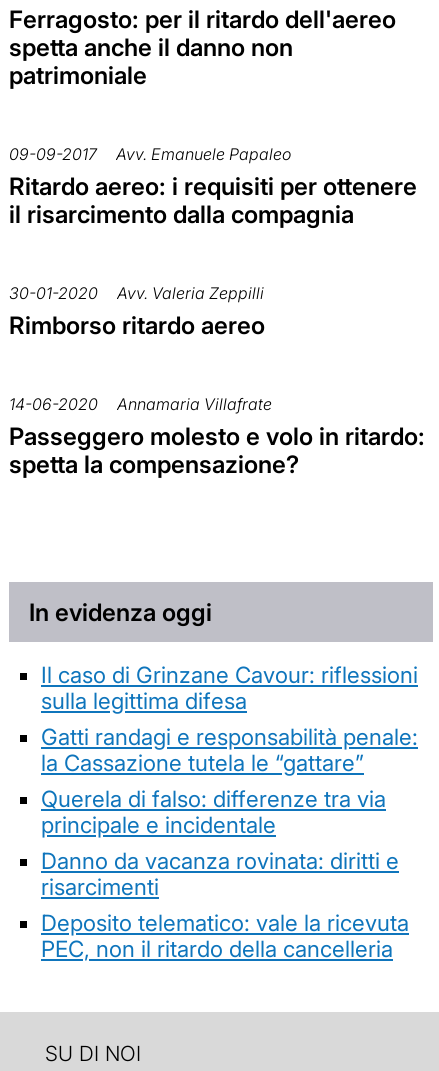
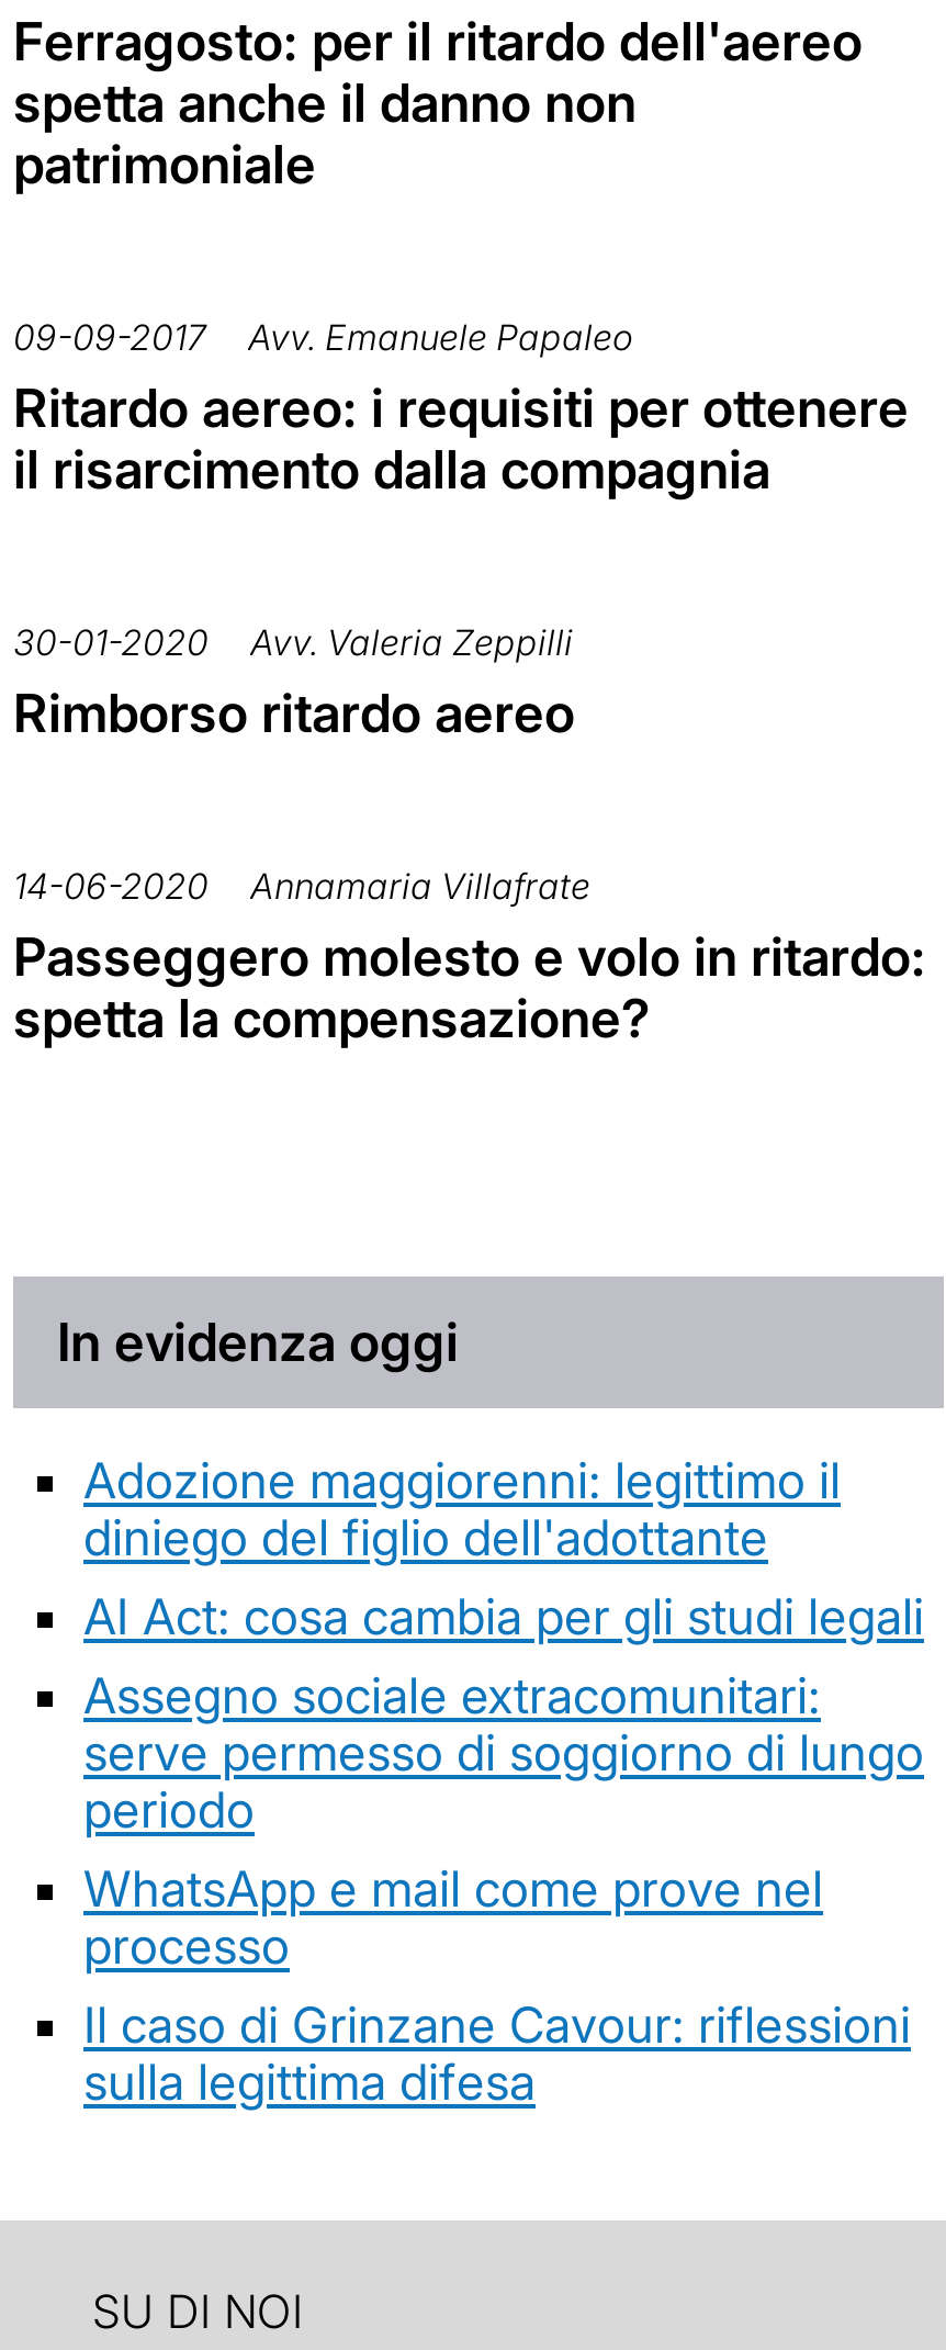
none -> [83,1449,924,1974] Adozione maggiorenni: legittimo il | diniego del figlio dell'adottante | AI Act: cosa cambia per gli studi legali | Assegno sociale extracomunitari: | serve permesso di soggiorno di lungo | periodo | WhatsApp e mail come prove nel | processo
moved [41,661,418,714] -> [83,1993,911,2110]: Il caso di Grinzane Cavour: riflessioni | sulla legittima difesa
[41,723,418,962] Gatti randagi e responsabilità penale: | la Cassazione tutela le “gattare” | Querela di falso: differenze tra via | principale e incidentale | Danno da vacanza rovinata: diritti e | risarcimenti | Deposito telematico: vale la ricevuta | PEC, non il ritardo della cancelleria -> none

